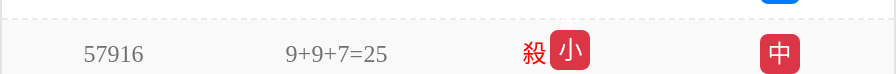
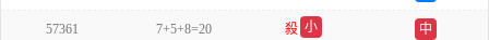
[84,40,144,68] 57916 -> [46,22,78,37] 57361
[286,40,388,68] 9+9+7=25 -> [156,22,212,37] 7+5+8=20

